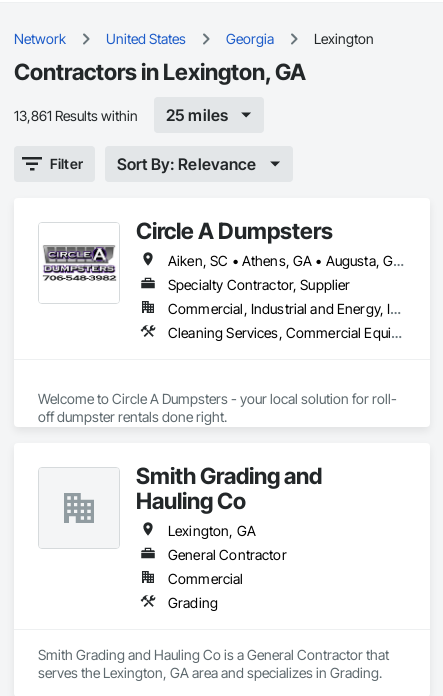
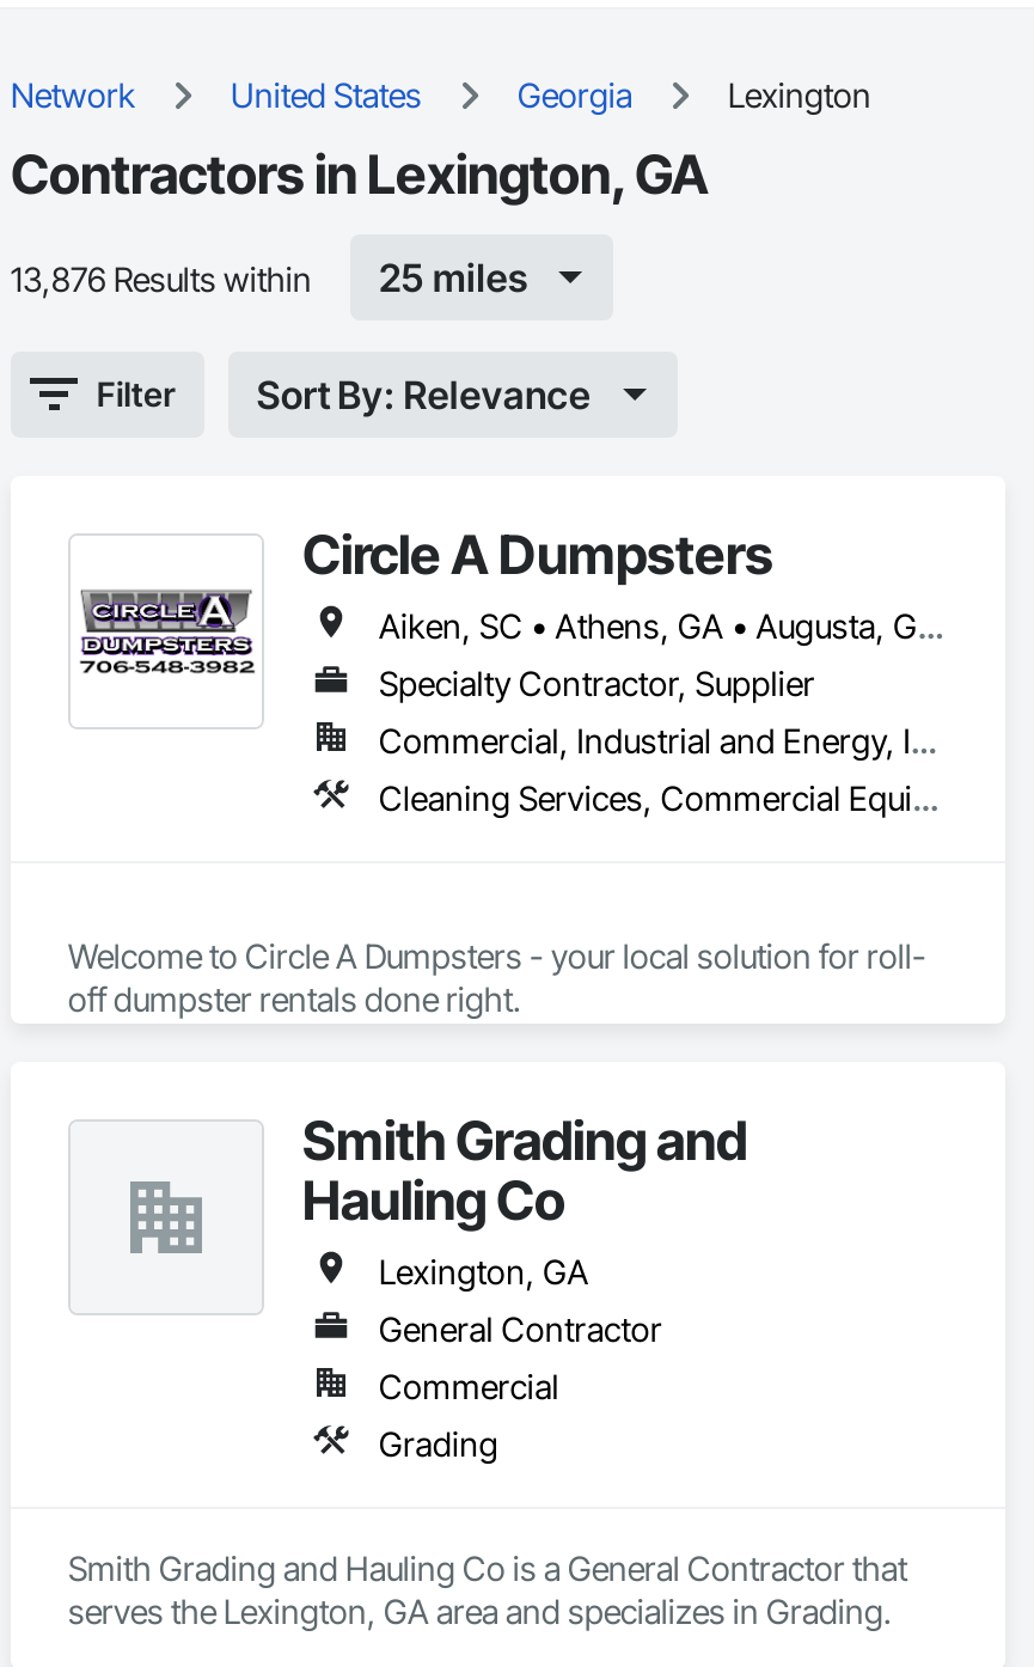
[14,106,138,123] 13,861 Results within -> [11,257,312,298] 13,876 Results within

